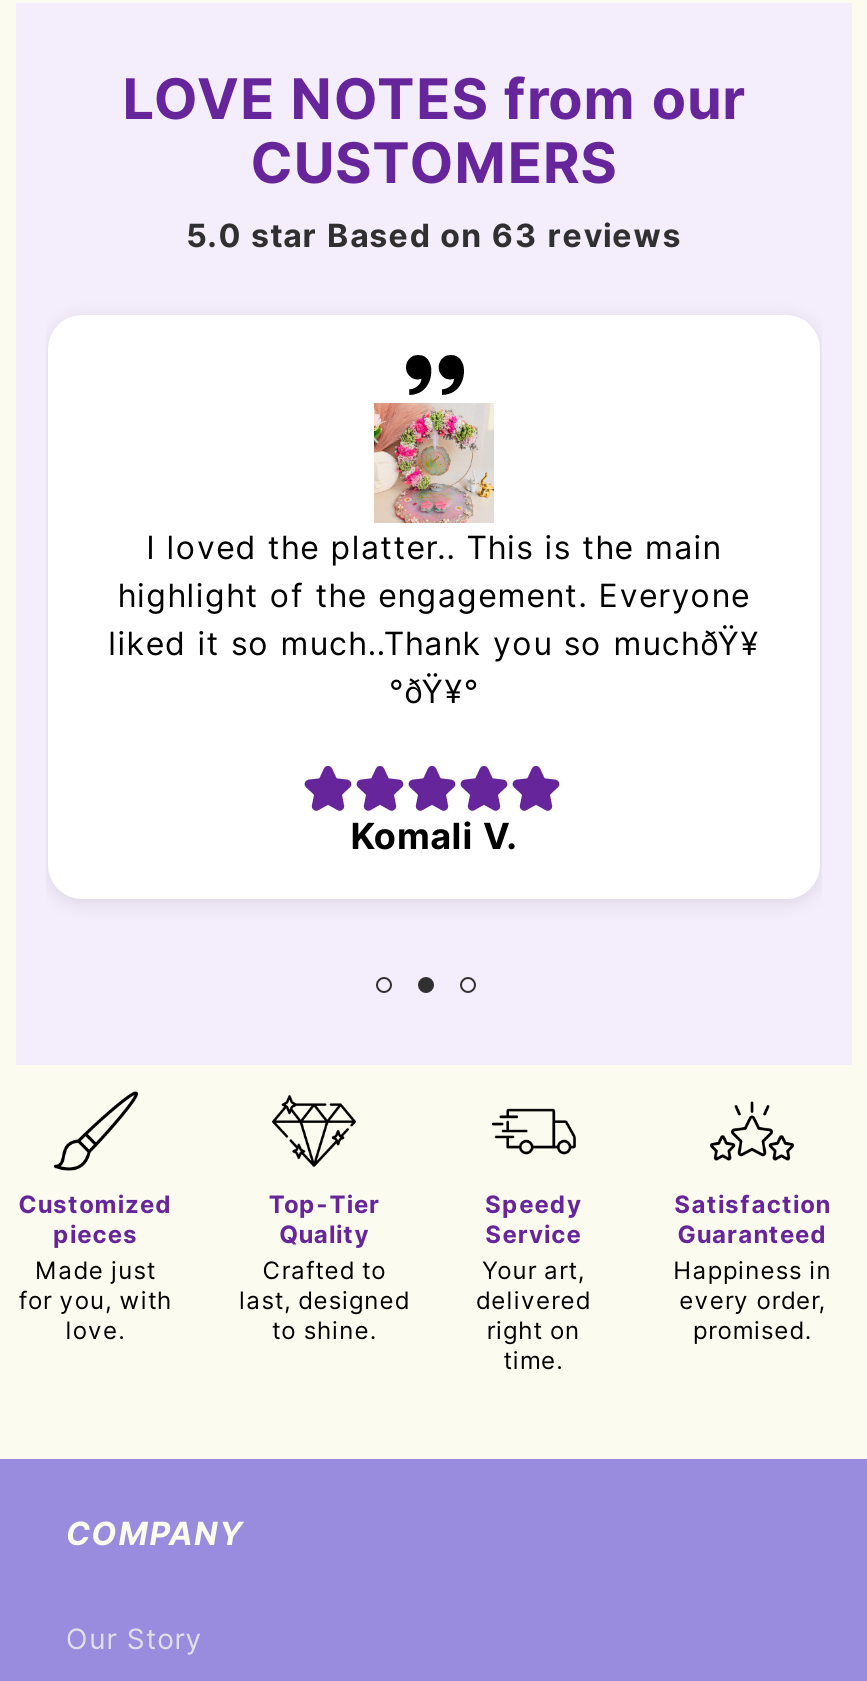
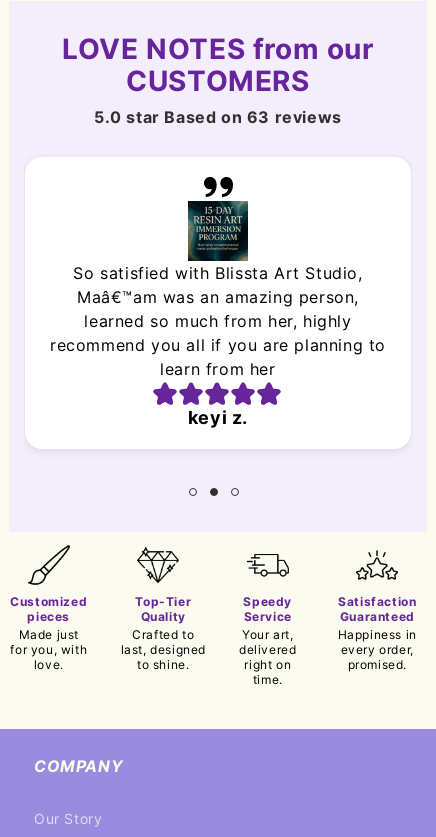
[108,401,760,711] [image] | I loved the platter.. This is the main | highlight of the engagement. Everyone | liked it so much..Thank you so muchðŸ¥ | °ðŸ¥° -> [50,200,386,379] [image] | So satisfied with Blissta Art Studio, | Maâ€™am was an amazing person, | learned so much from her, highly | recommend you all if you are planning to | learn from her
[351,814,517,856] Komali V. -> [188,406,248,427] keyi z.

